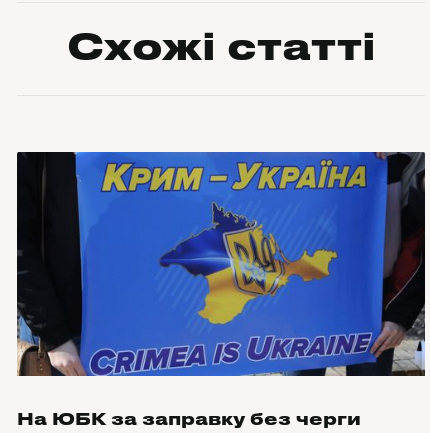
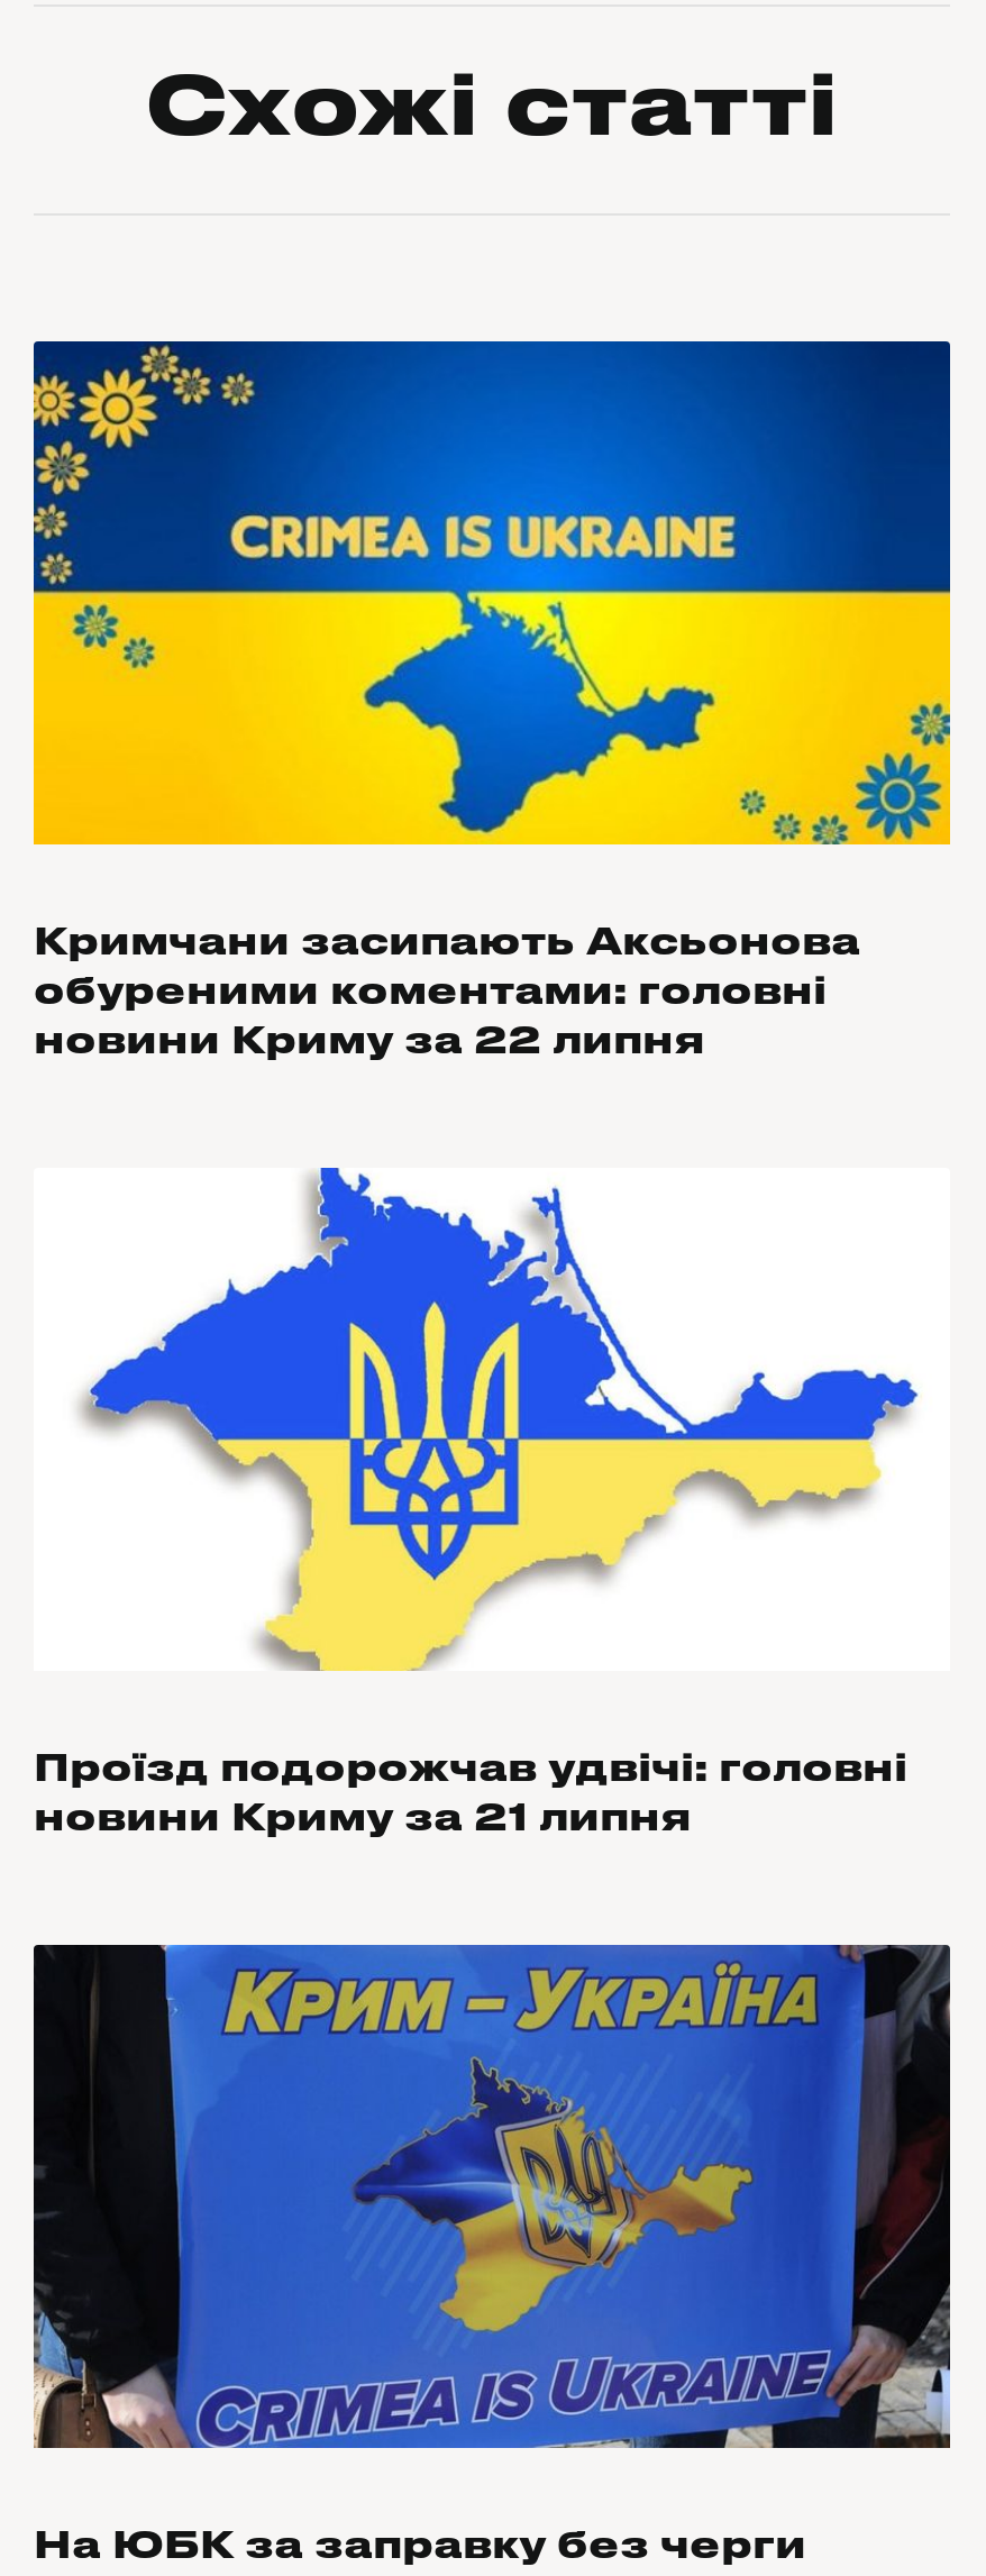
none -> [31,339,952,1060] [image] | Кримчани засипають Аксьонова | обуреними коментами: головні | новини Криму за 22 липня
none -> [34,1166,919,1837] [image] | Проїзд подорожчав удвічі: головні | новини Криму за 21 липня

